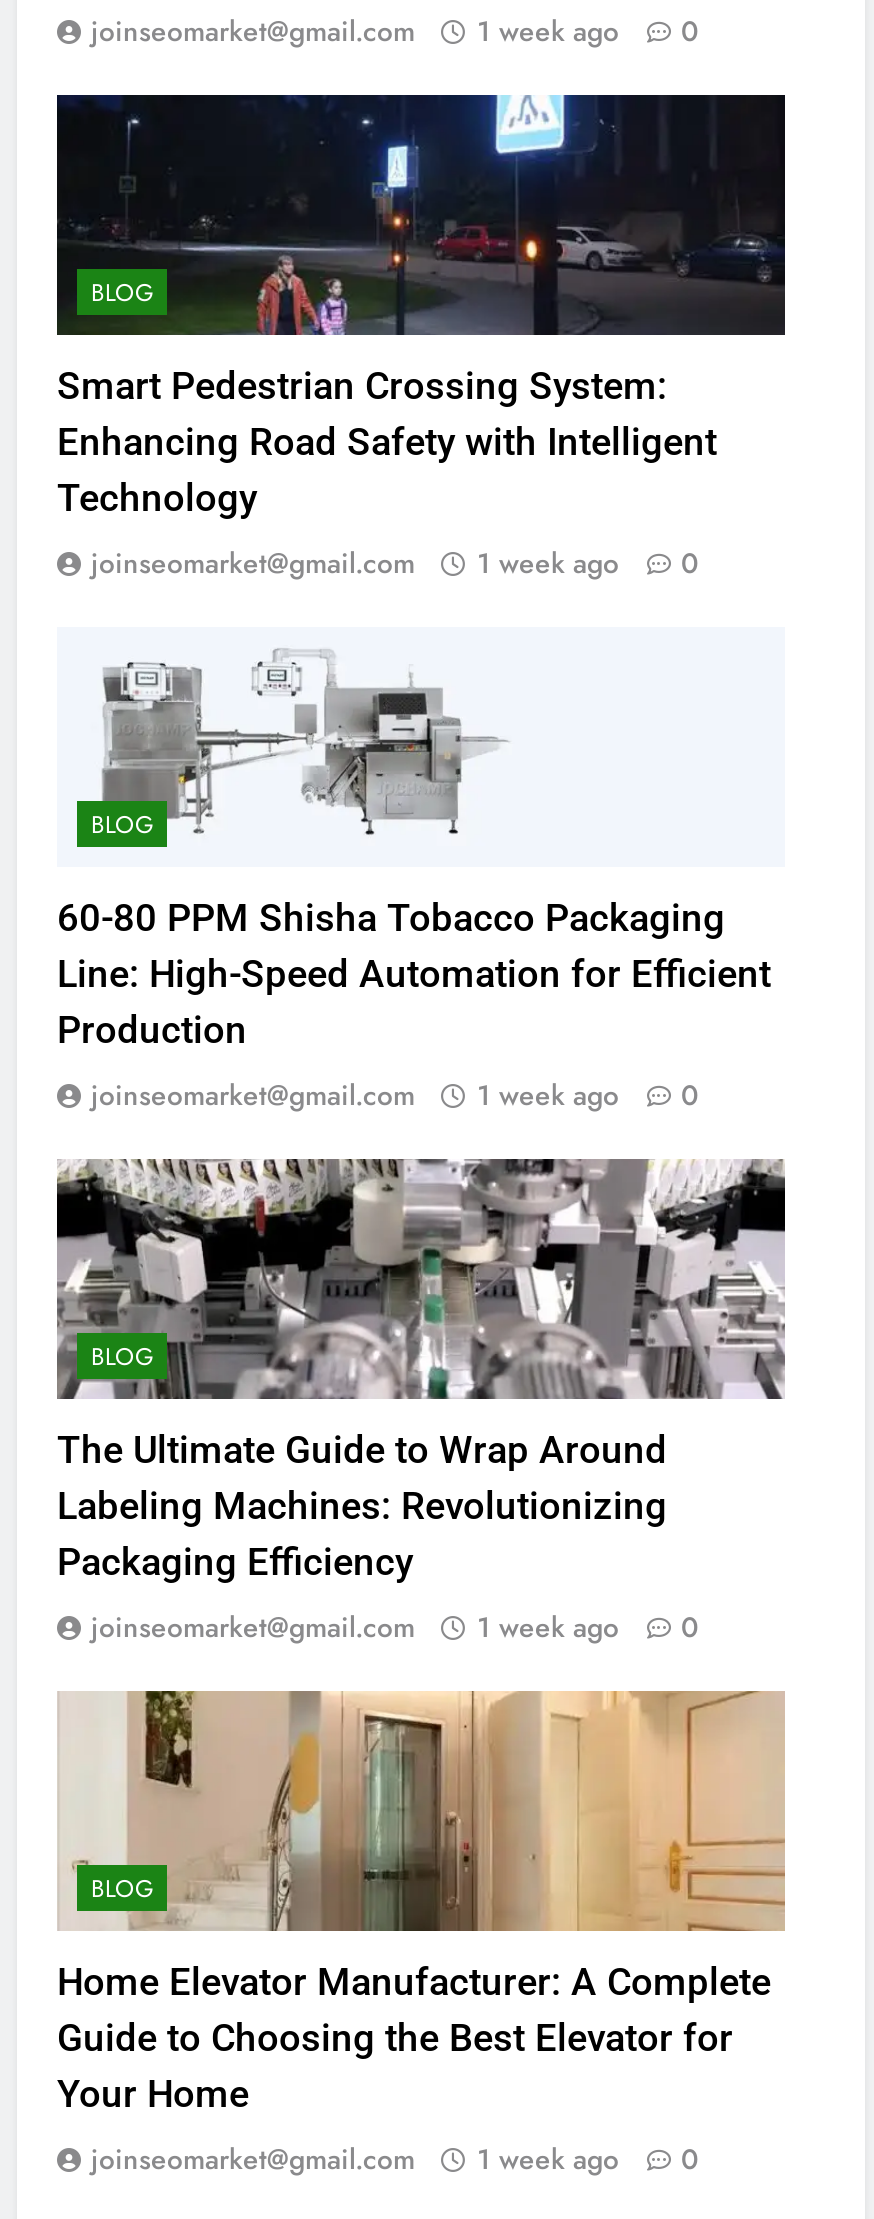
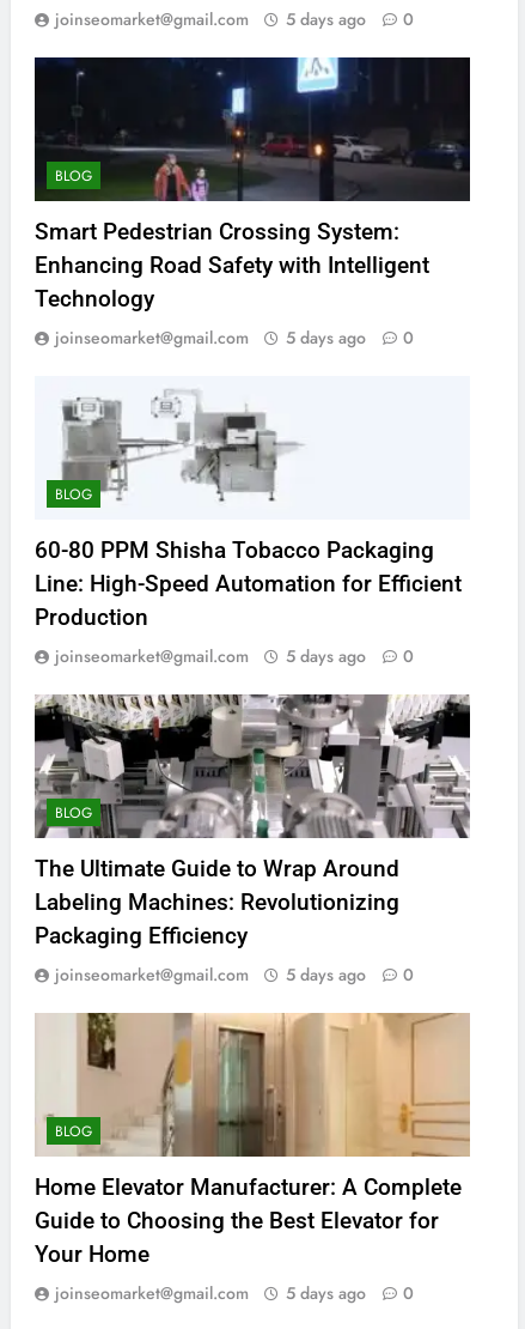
[91,11,699,51] joinseomarket@gmail.com 1 week ago 0 -> [55,7,414,31] joinseomarket@gmail.com 5 days ago 0
[91,543,699,583] joinseomarket@gmail.com 1 week ago 0 -> [55,326,414,349] joinseomarket@gmail.com 5 days ago 0
[91,1075,699,1115] joinseomarket@gmail.com 1 week ago 0 -> [55,644,414,668] joinseomarket@gmail.com 5 days ago 0
[91,1607,699,1647] joinseomarket@gmail.com 1 week ago 0 -> [55,963,414,986] joinseomarket@gmail.com 5 days ago 0
[91,2139,699,2179] joinseomarket@gmail.com 1 week ago 0 -> [55,1281,414,1305] joinseomarket@gmail.com 5 days ago 0

